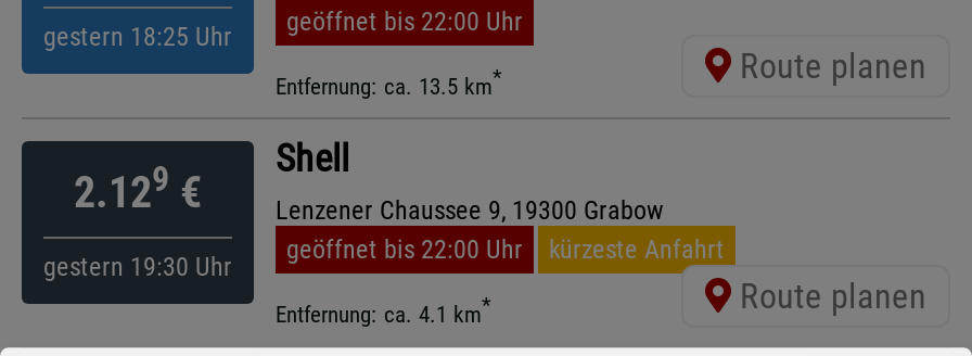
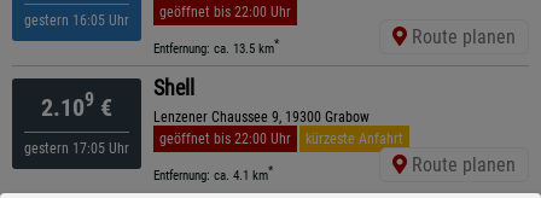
[43,22,232,53] gestern 18:25 Uhr -> [24,12,129,29] gestern 16:05 Uhr
[74,137,349,219] 2.129 € Shell -> [41,76,194,122] 2.109 € Shell
[43,252,232,282] gestern 19:30 Uhr -> [24,140,129,157] gestern 17:05 Uhr

